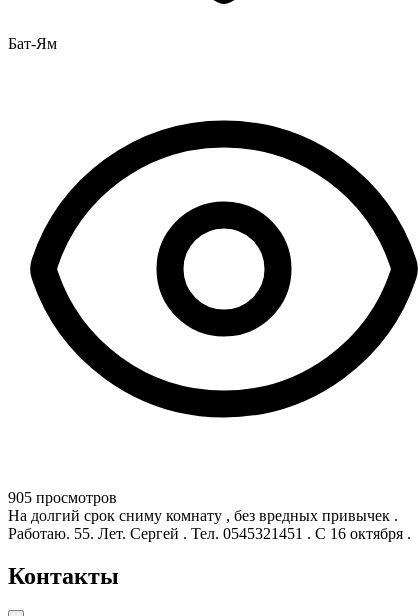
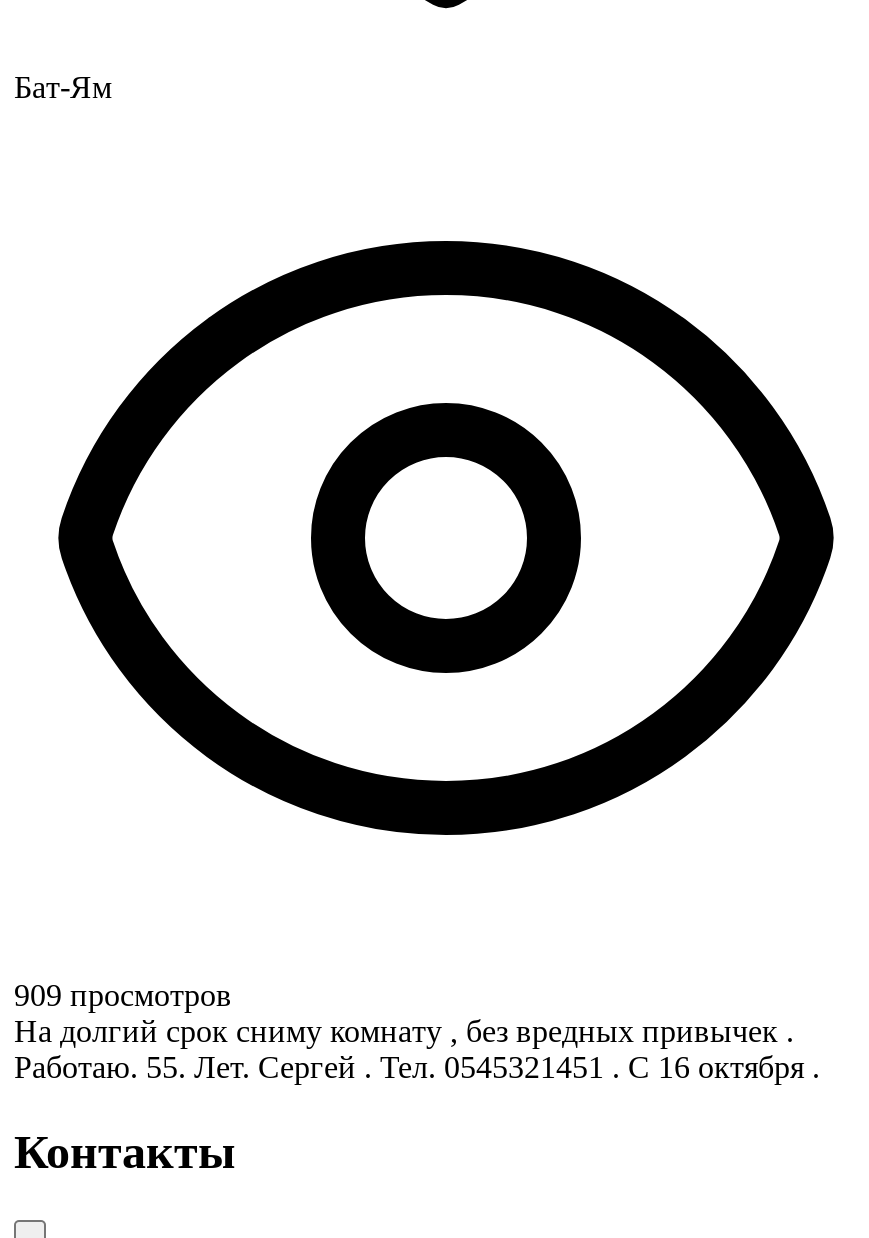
[8,489,117,506] 905 просмотров -> [14,978,232,1012] 909 просмотров

